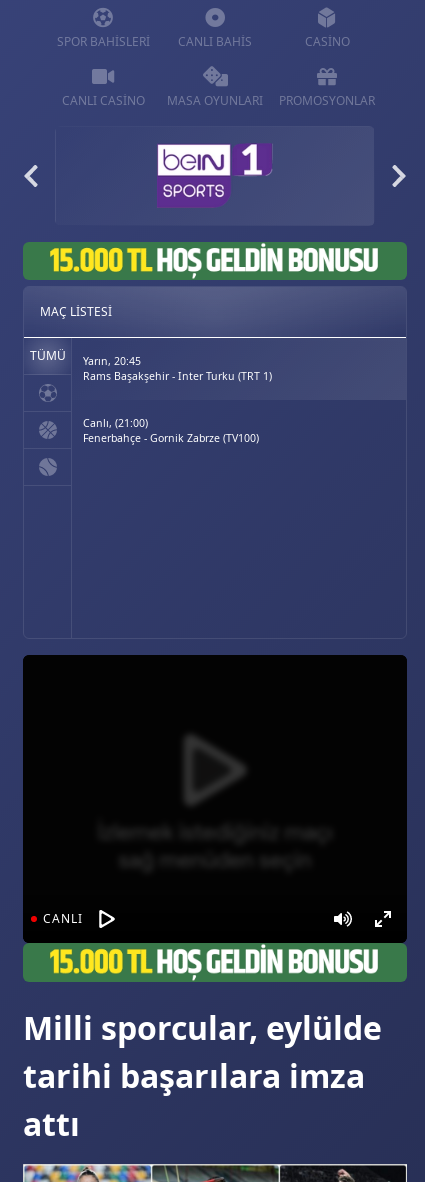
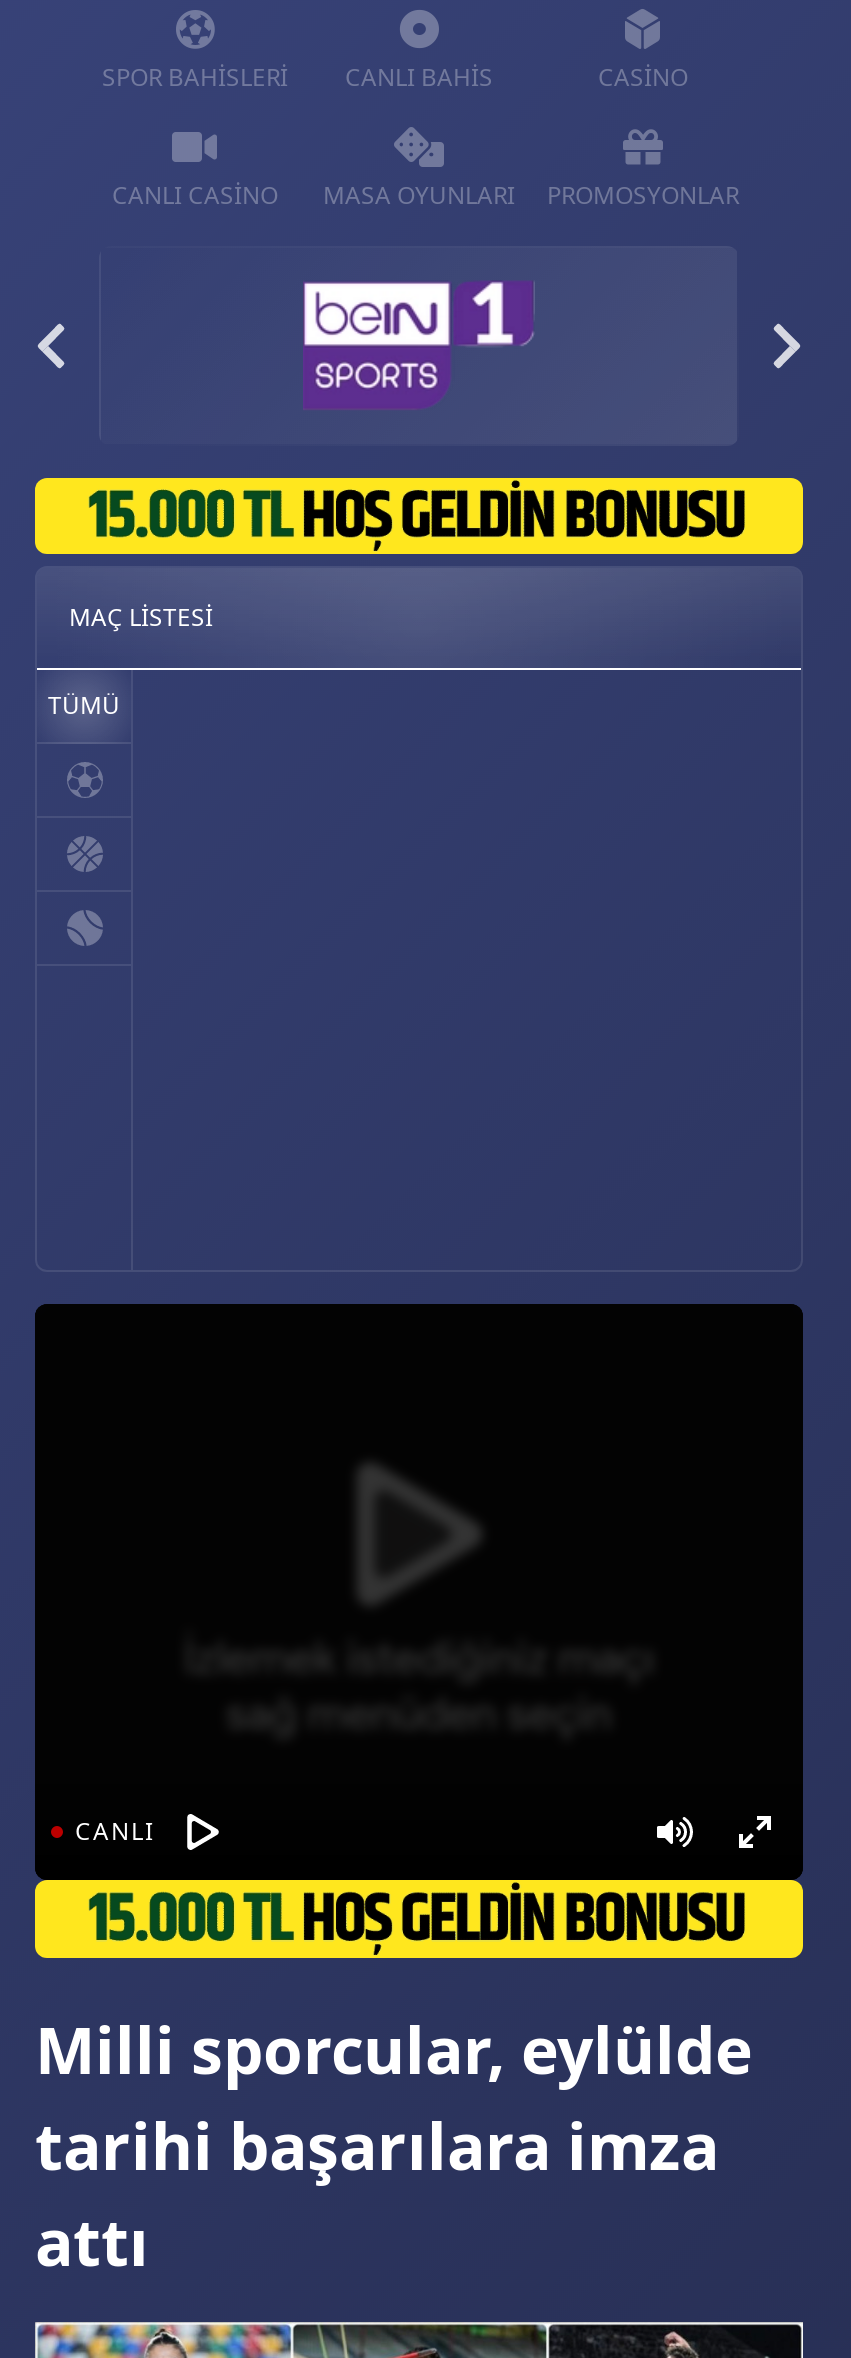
[23,242,407,280] [image] -> [33,476,805,556] [image]
[82,354,271,445] Yarın, 20:45 | Rams Başakşehir - Inter Turku (TRT 1) | Canlı, (21:00) | Fenerbahçe - Gornik Zabrze (TV100) -> none
[23,943,407,982] [image] -> [33,1878,805,1960] [image]

